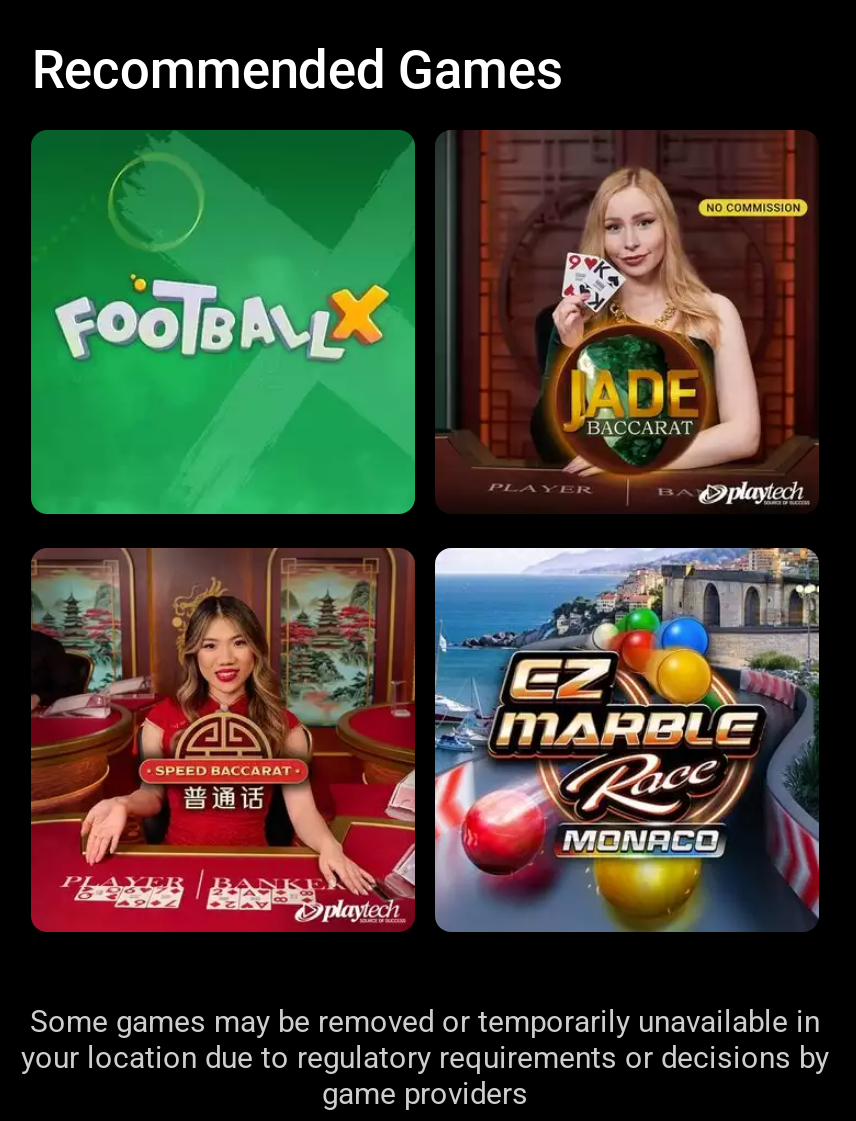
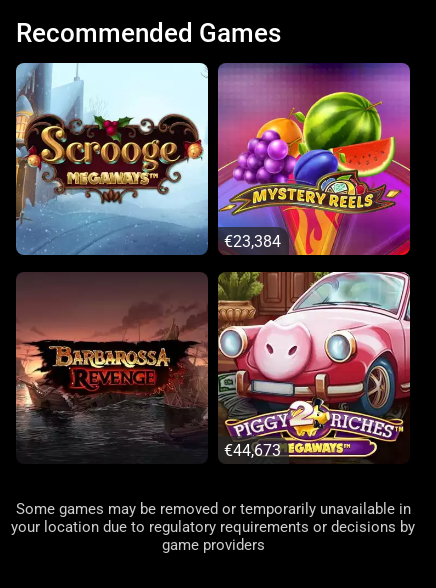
none -> [224,232,281,251] €23,384
none -> [224,441,281,460] €44,673
[29,130,417,516] [image] -> [15,62,209,256] [image]
[435,128,819,514] [image] -> [217,62,411,256] [image]
[29,548,417,934] [image] -> [15,274,209,464] [image]
[433,546,821,934] [image] -> [217,271,411,463] [image]

